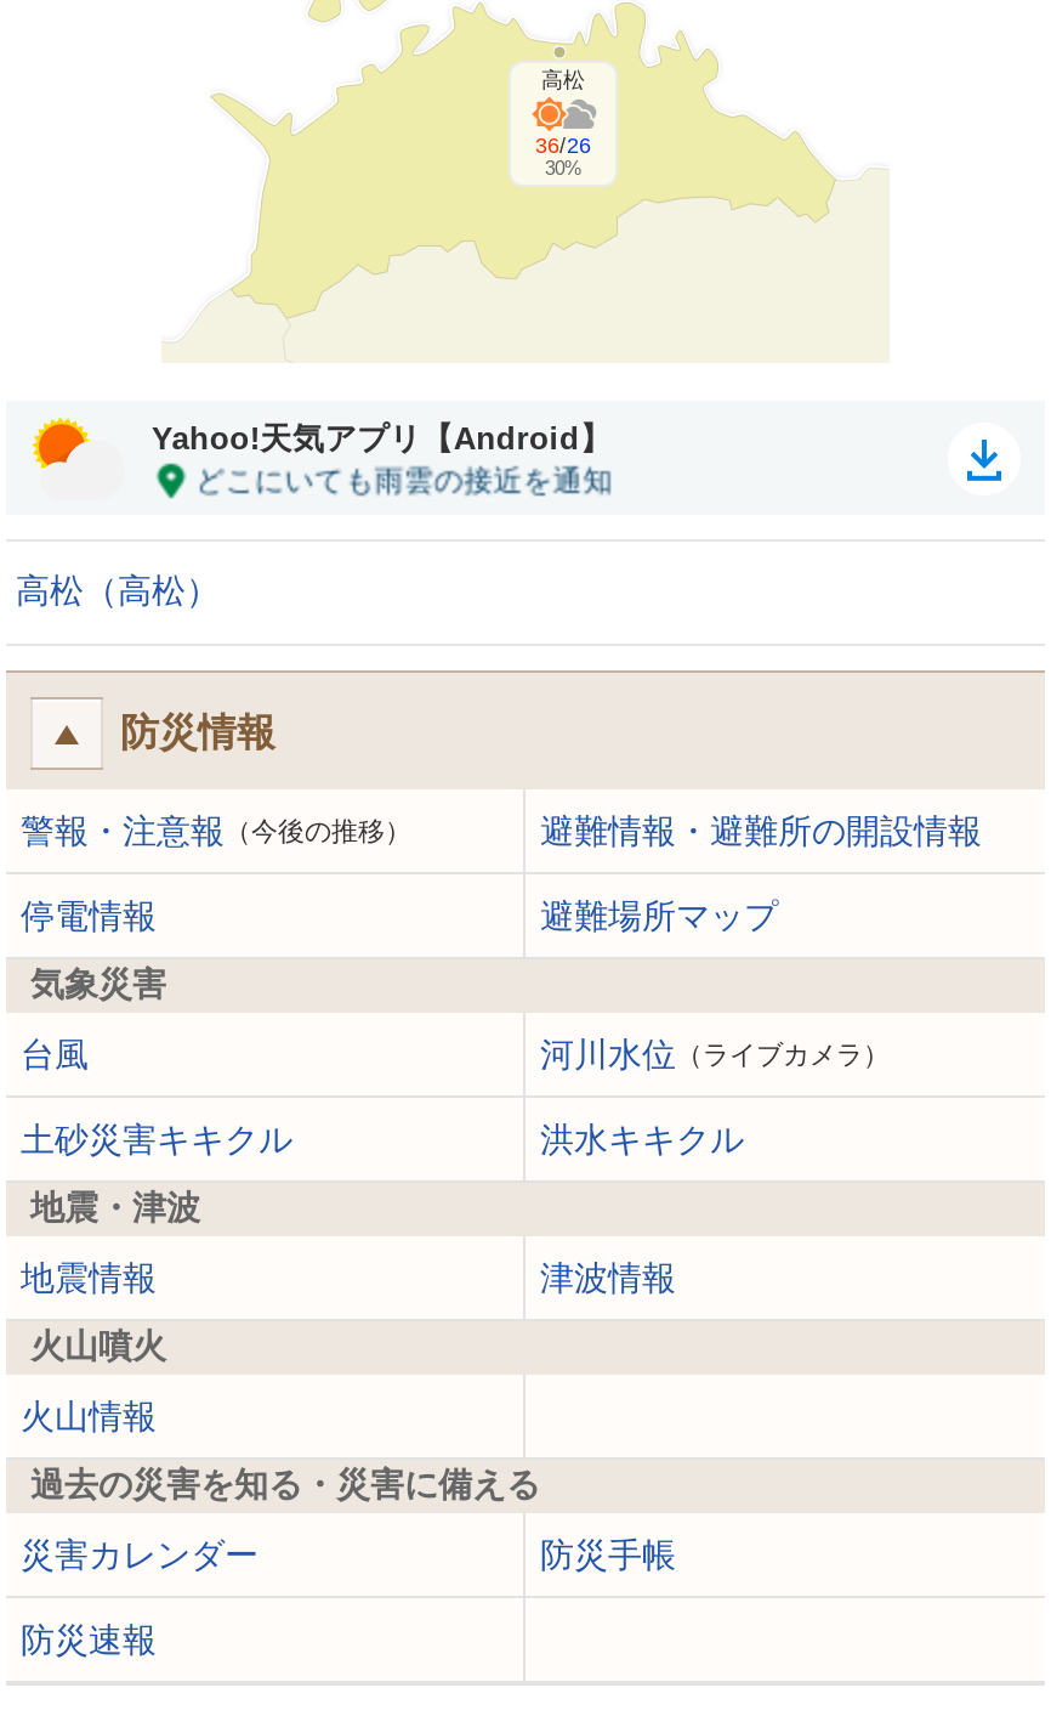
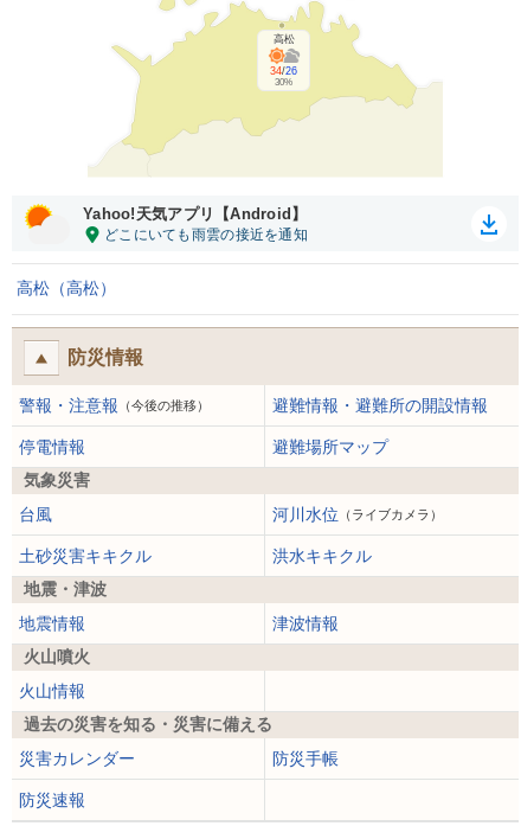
[535,134,591,158] 36/26 -> [270,65,297,77] 34/26

